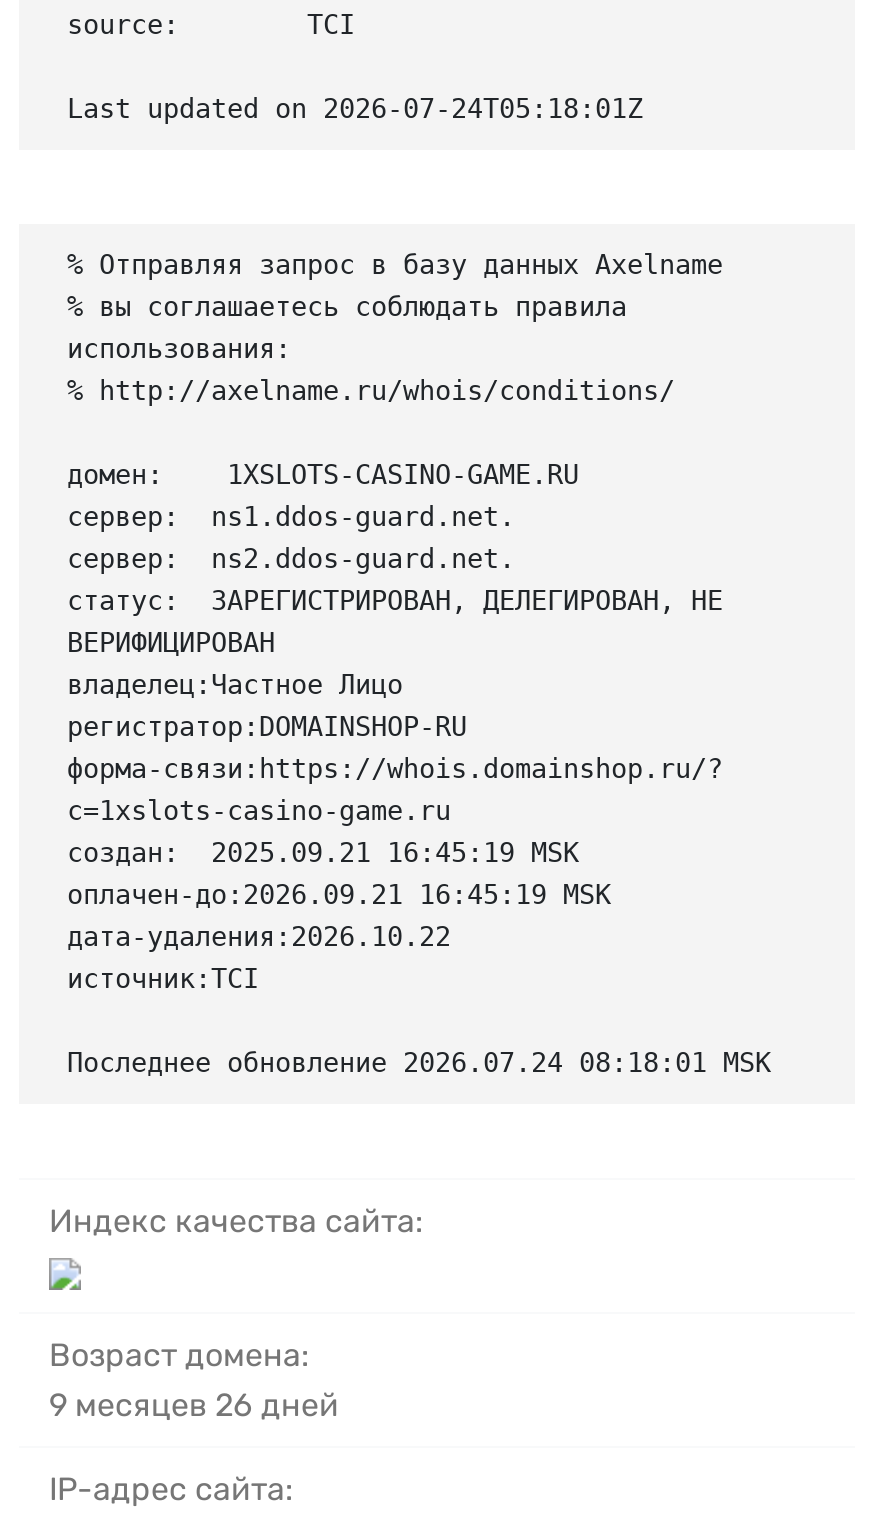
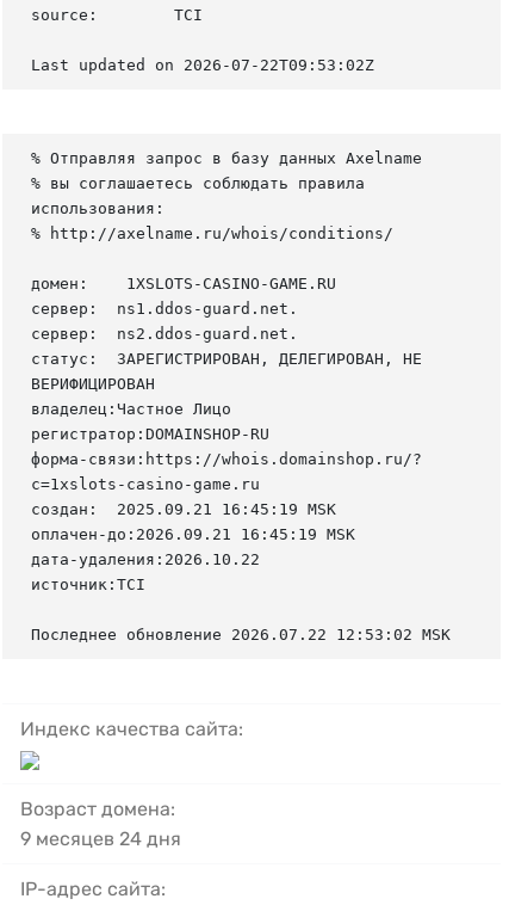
[67,94,643,124] Last updated on 2026-07-24T05:18:01Z -> [31,56,374,74] Last updated on 2026-07-22T09:53:02Z
[67,1048,771,1078] Последнее обновление 2026.07.24 08:18:01 MSK -> [31,625,451,643] Последнее обновление 2026.07.22 12:53:02 MSK
[49,1386,339,1424] 9 месяцев 26 дней -> [20,827,181,850] 9 месяцев 24 дня

